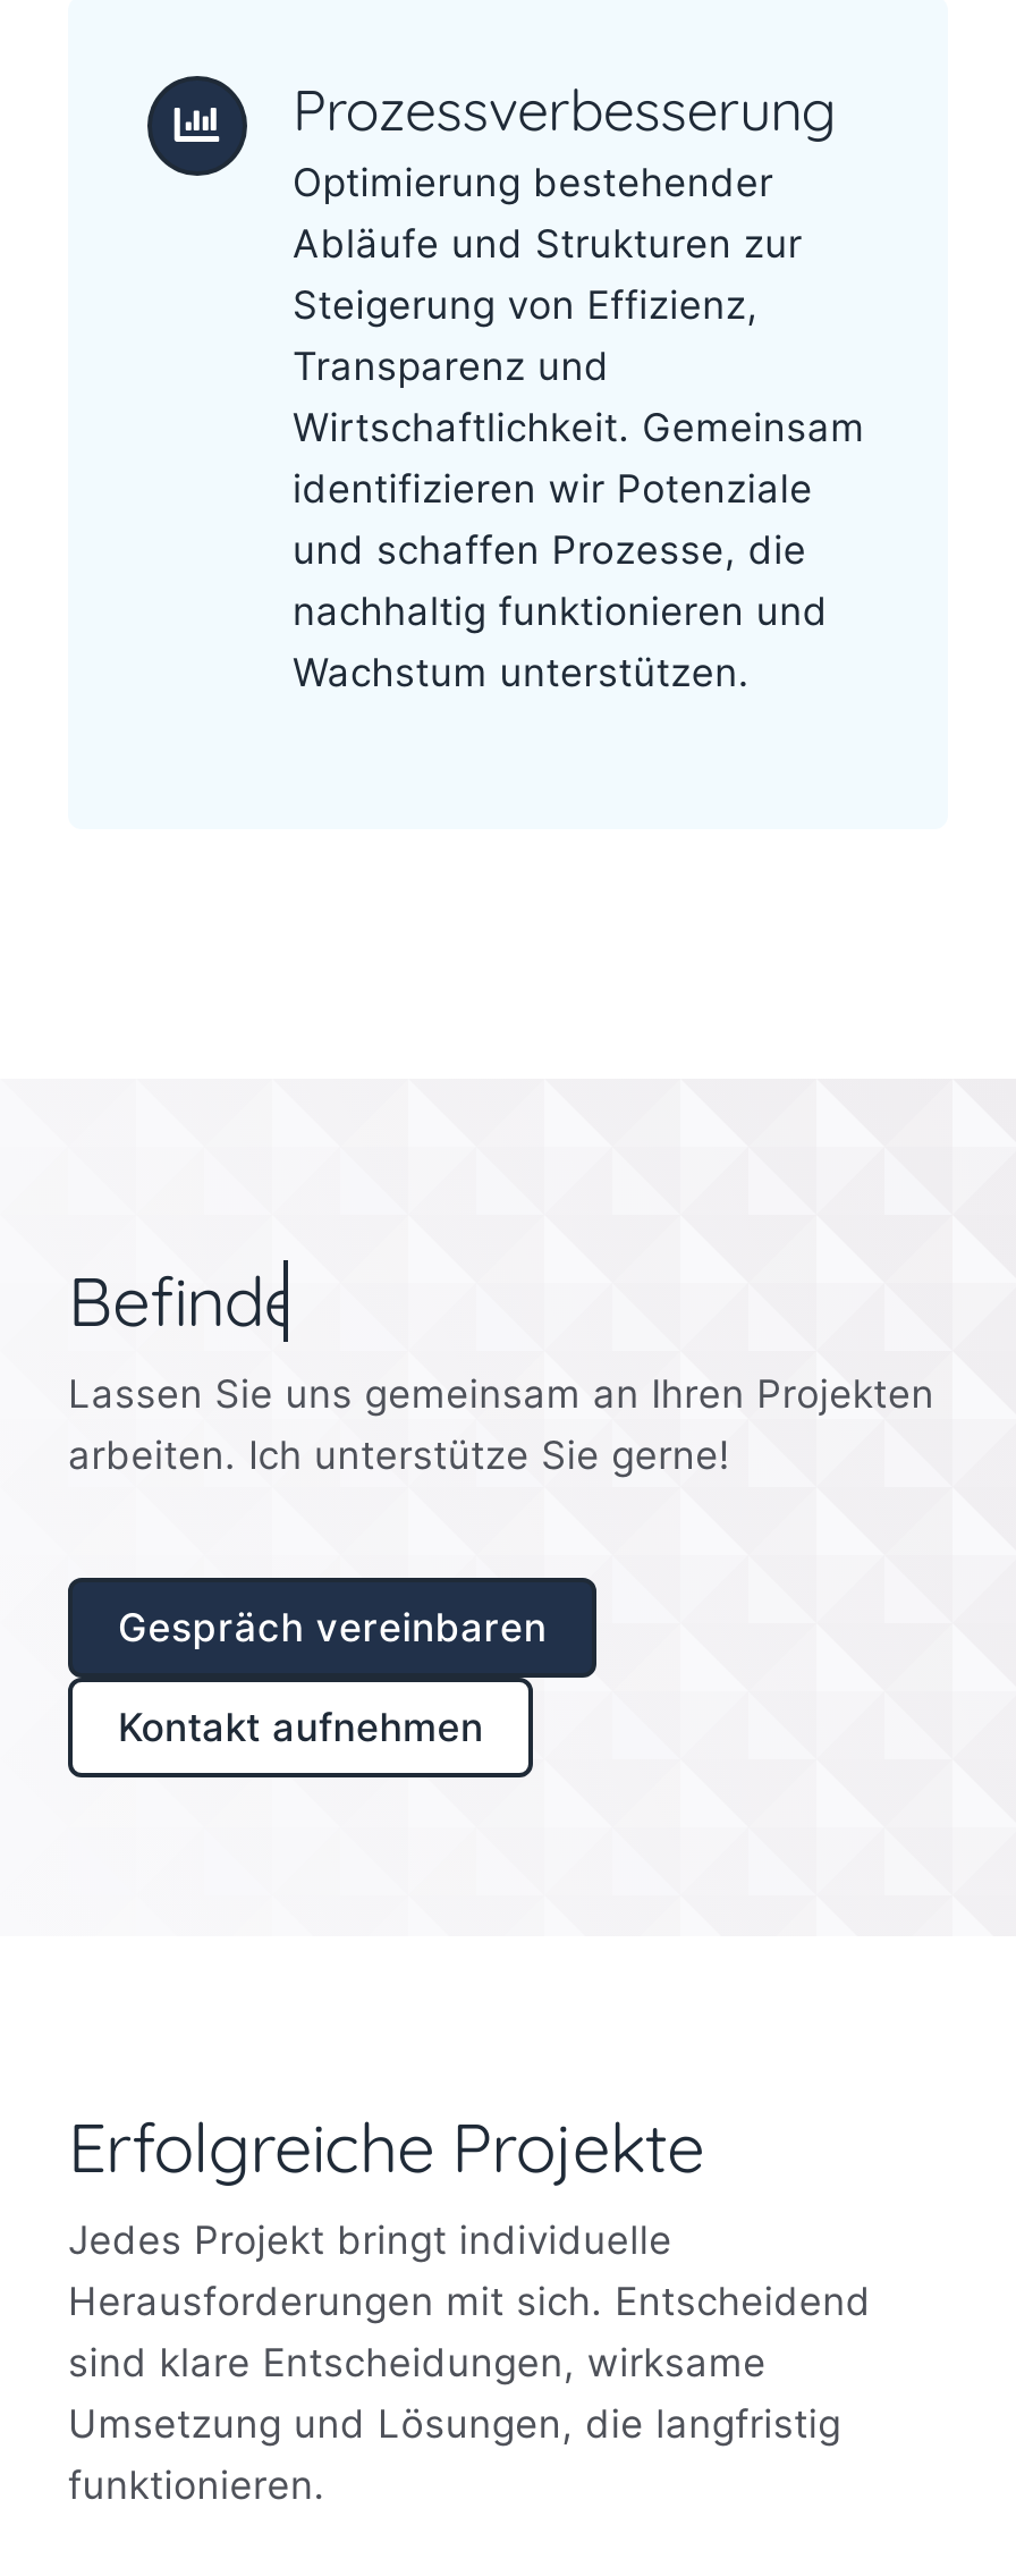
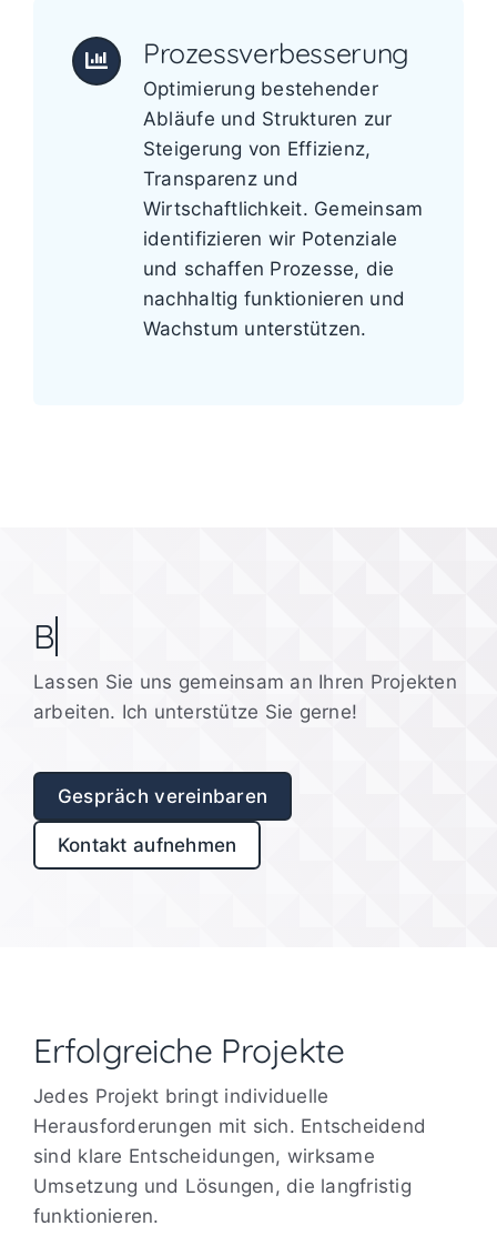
[111,1259,290,1343] [image] -> none

